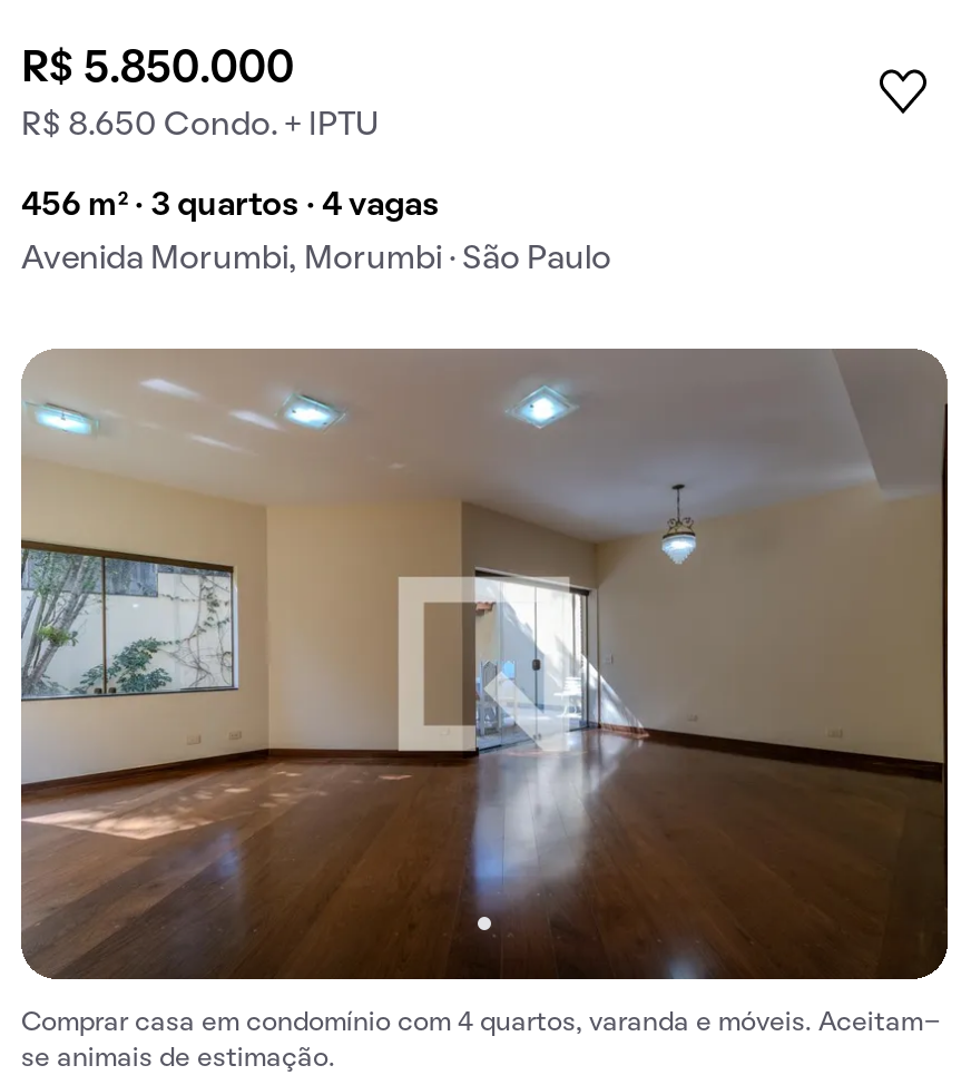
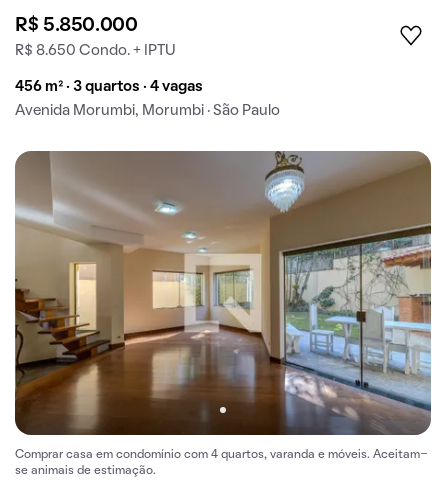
[19,348,950,983] [image] -> [14,151,432,436] [image]

